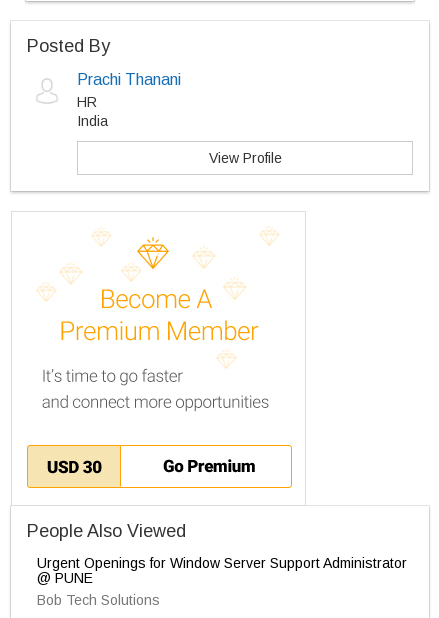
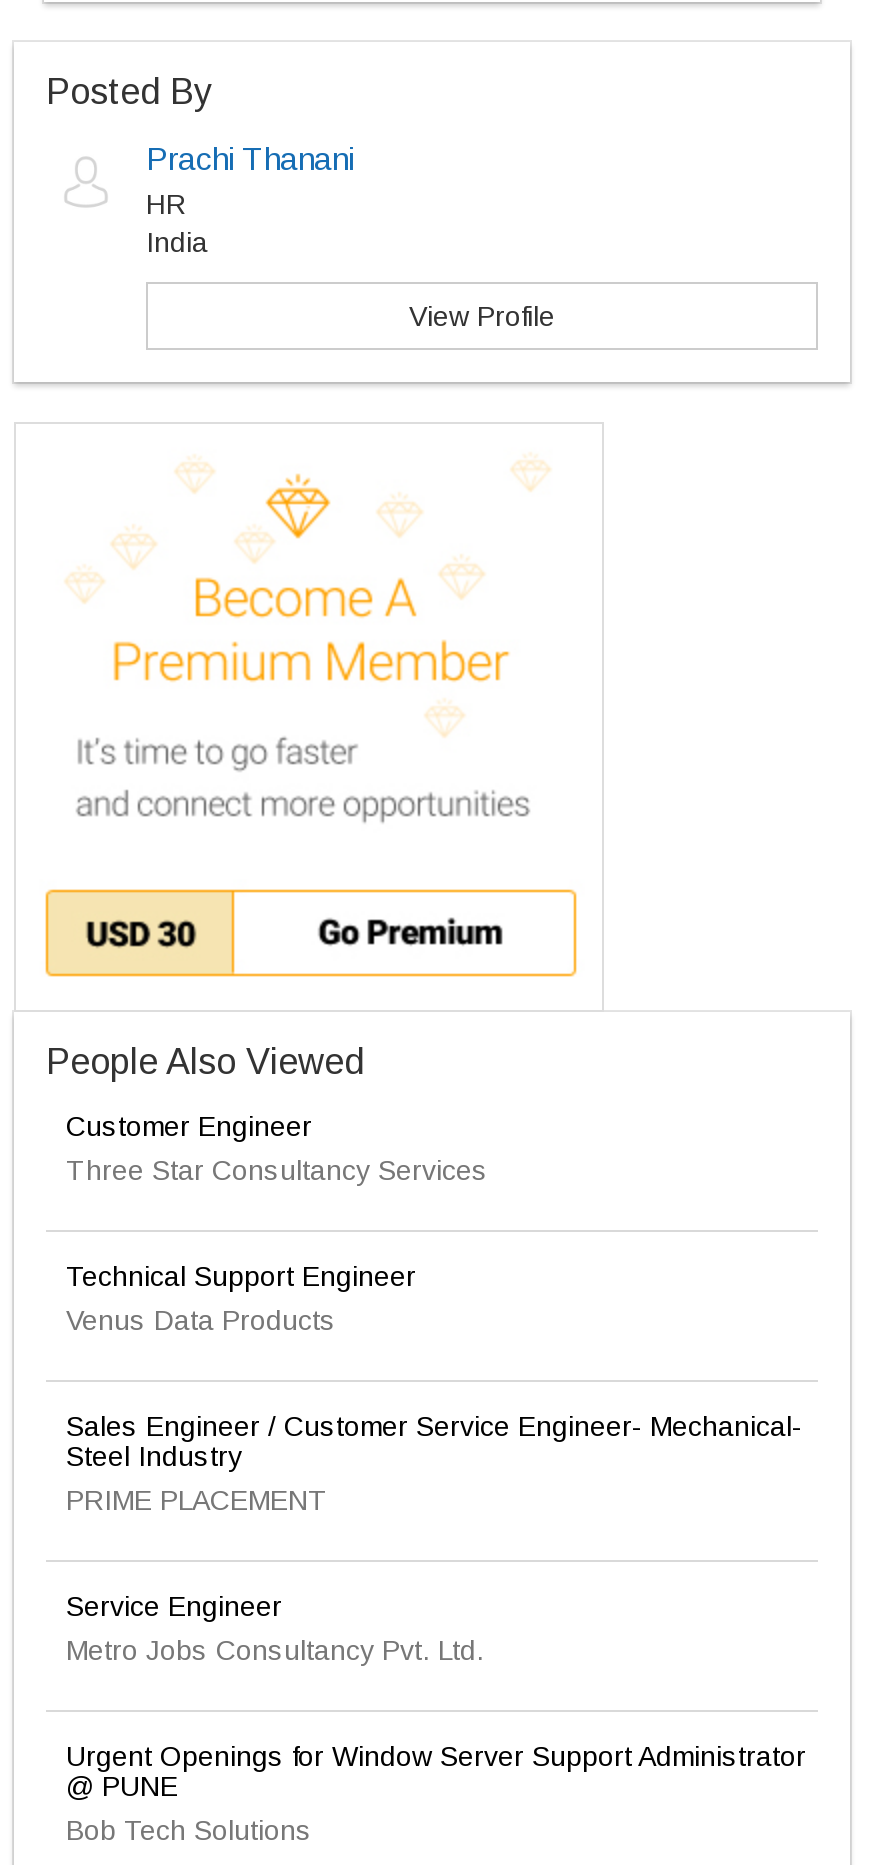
none -> [66,1110,802,1666] Customer Engineer | Three Star Consultancy Services | Technical Support Engineer | Venus Data Products | Sales Engineer / Customer Service Engineer- Mechanical- | Steel Industry | PRIME PLACEMENT | Service Engineer | Metro Jobs Consultancy Pvt. Ltd.

